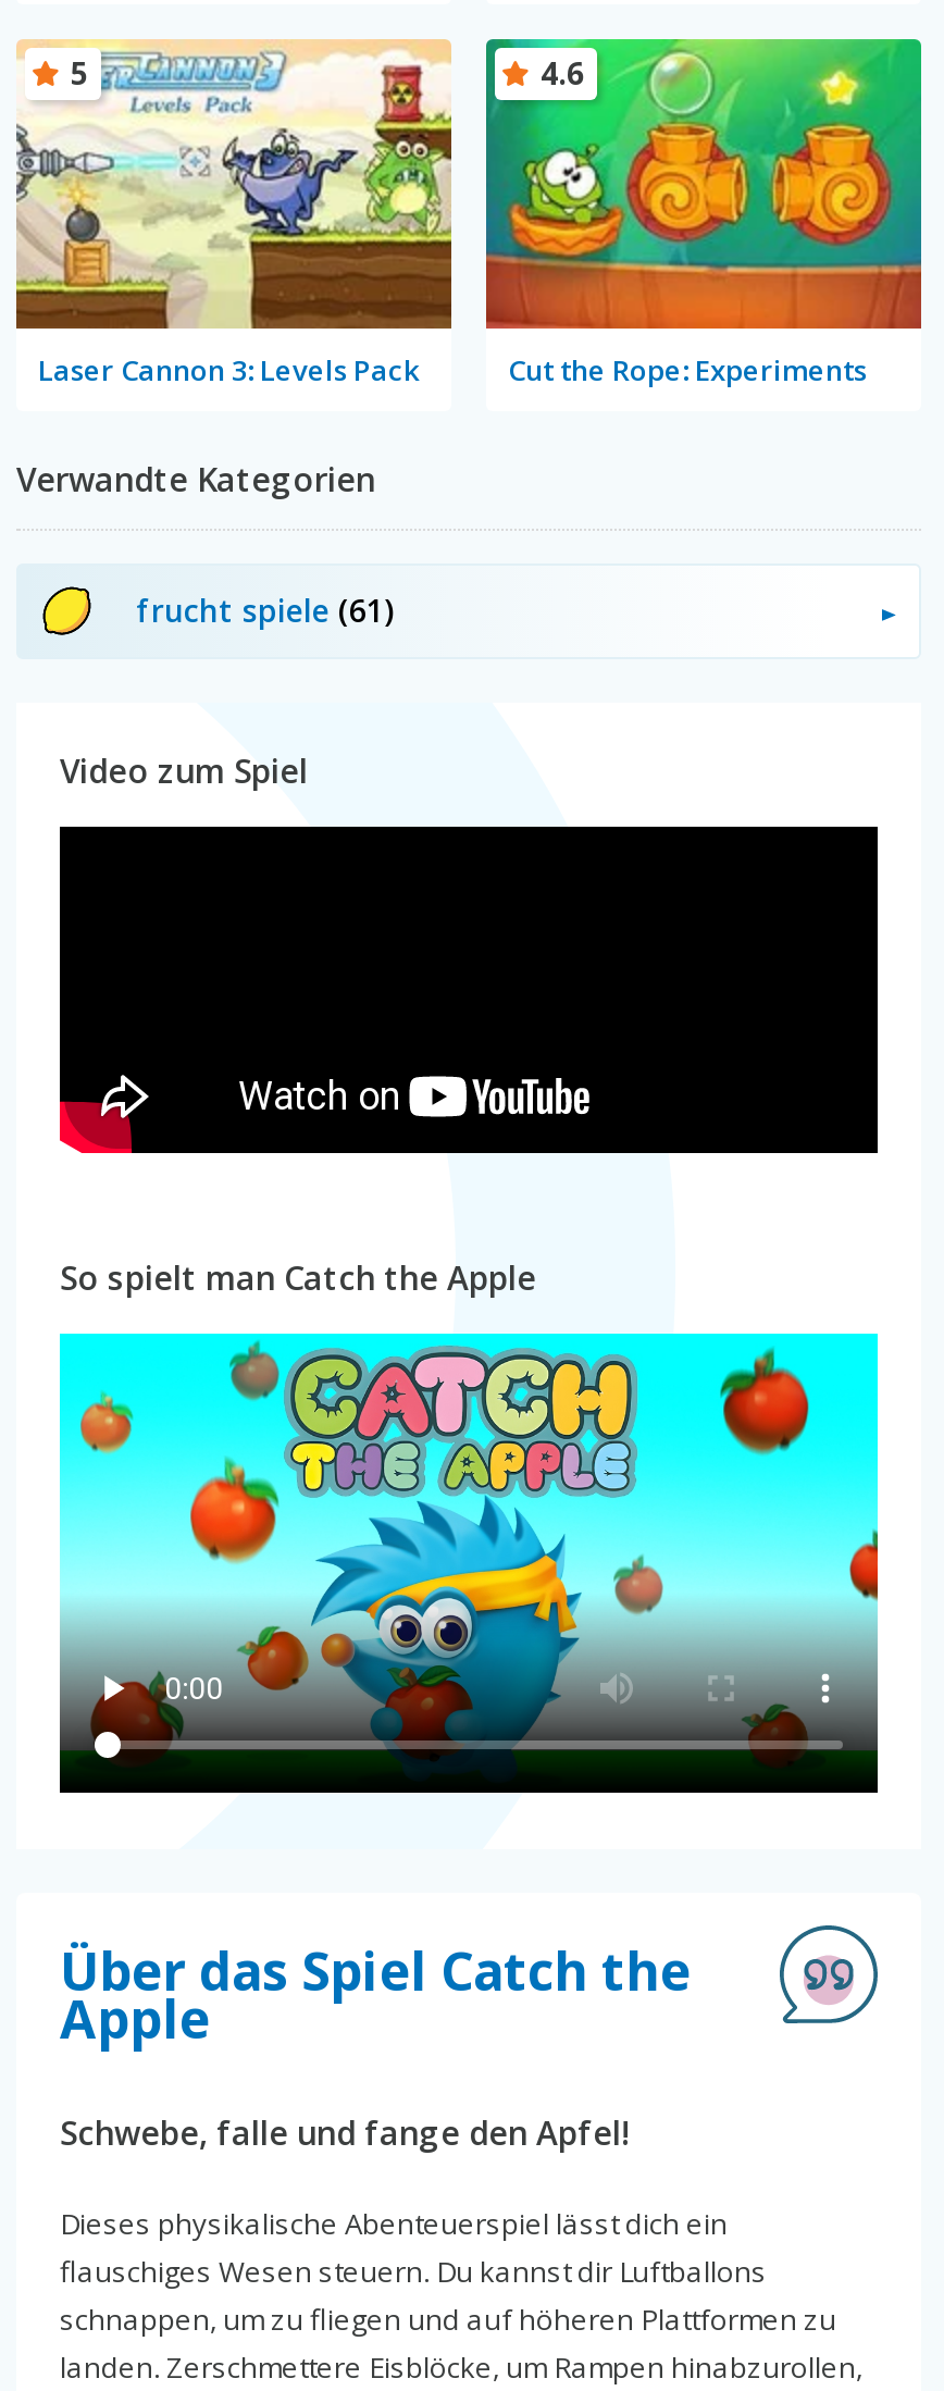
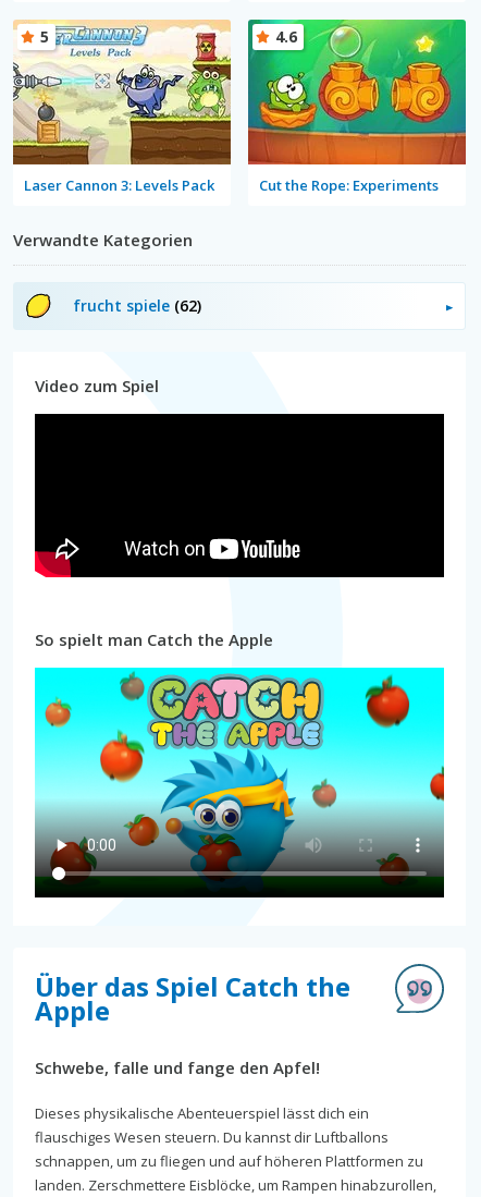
[136,590,393,631] frucht spiele (61) -> [73,295,201,316] frucht spiele (62)

